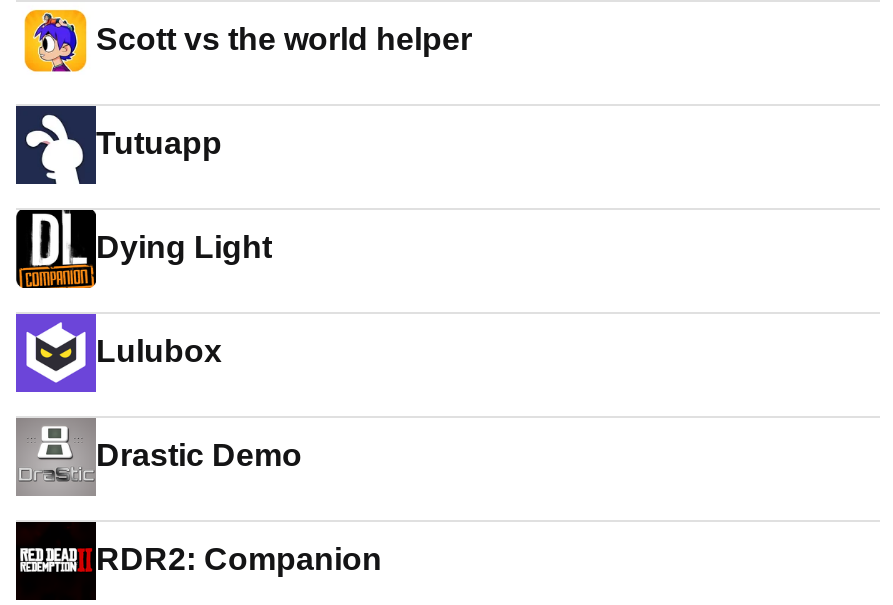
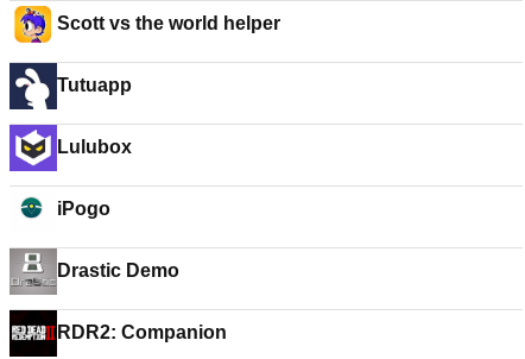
[16,210,272,290] [image] | Dying Light -> none
moved [96,334,222,368] -> [57,137,132,157]: Lulubox
none -> [10,187,110,233] [image] | iPogo

